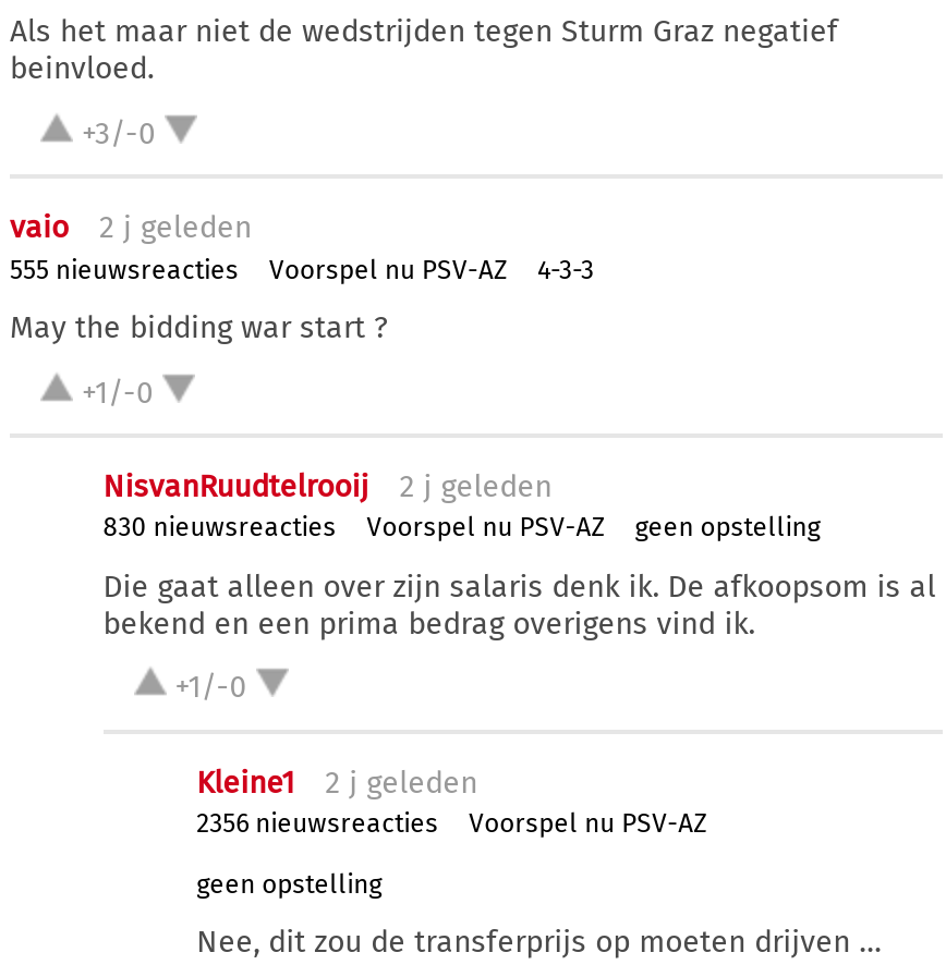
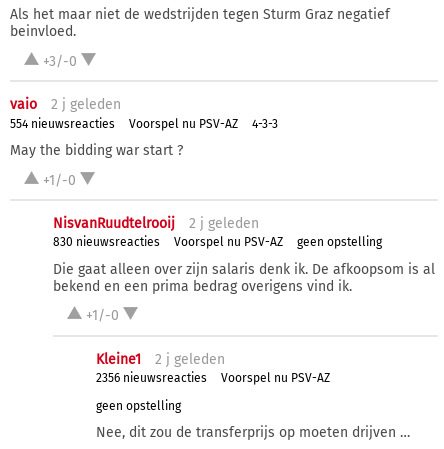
[10,254,239,284] 555 nieuwsreacties -> [10,116,115,130] 554 nieuwsreacties

